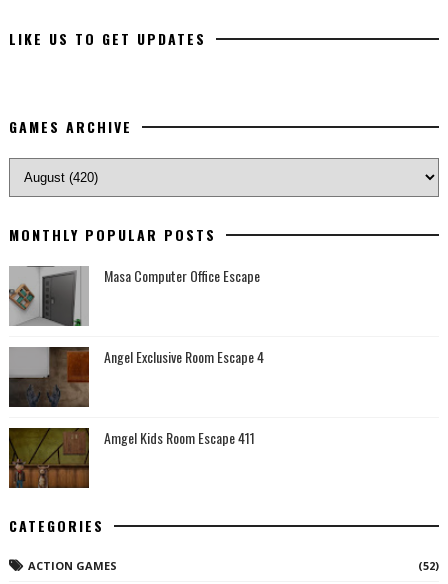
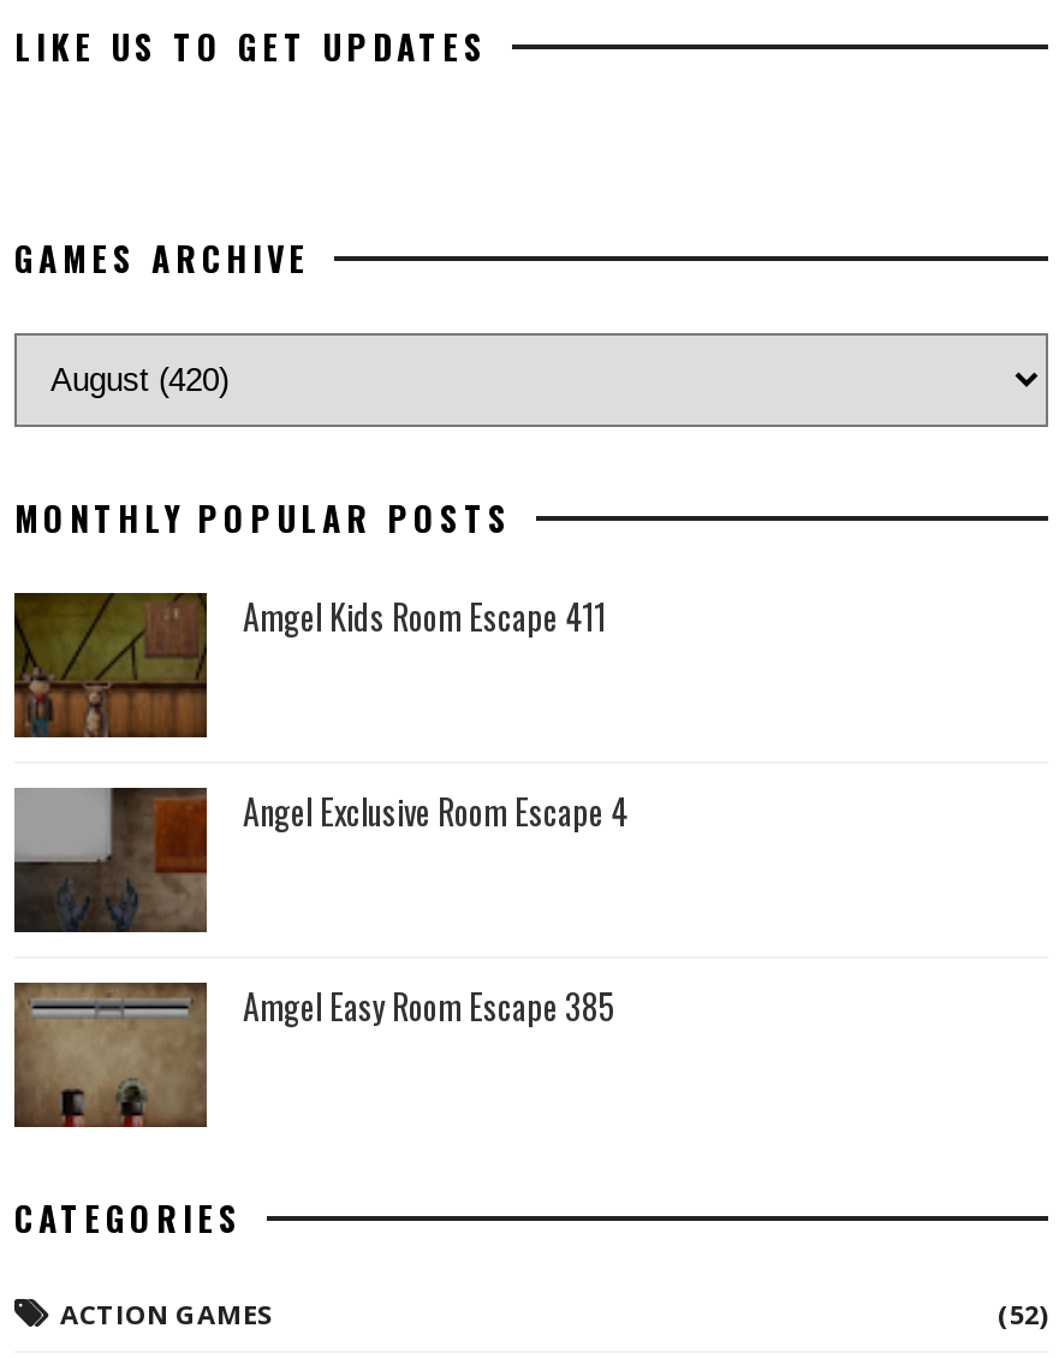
[8,265,88,327] [image] -> [14,591,207,740] [image]
[104,265,260,286] Masa Computer Office Escape -> none
none -> [243,981,615,1032] Amgel Easy Room Escape 385
[8,429,88,487] [image] -> [12,983,207,1127] [image]
moved [104,427,255,448] -> [243,592,606,642]: Amgel Kids Room Escape 411

